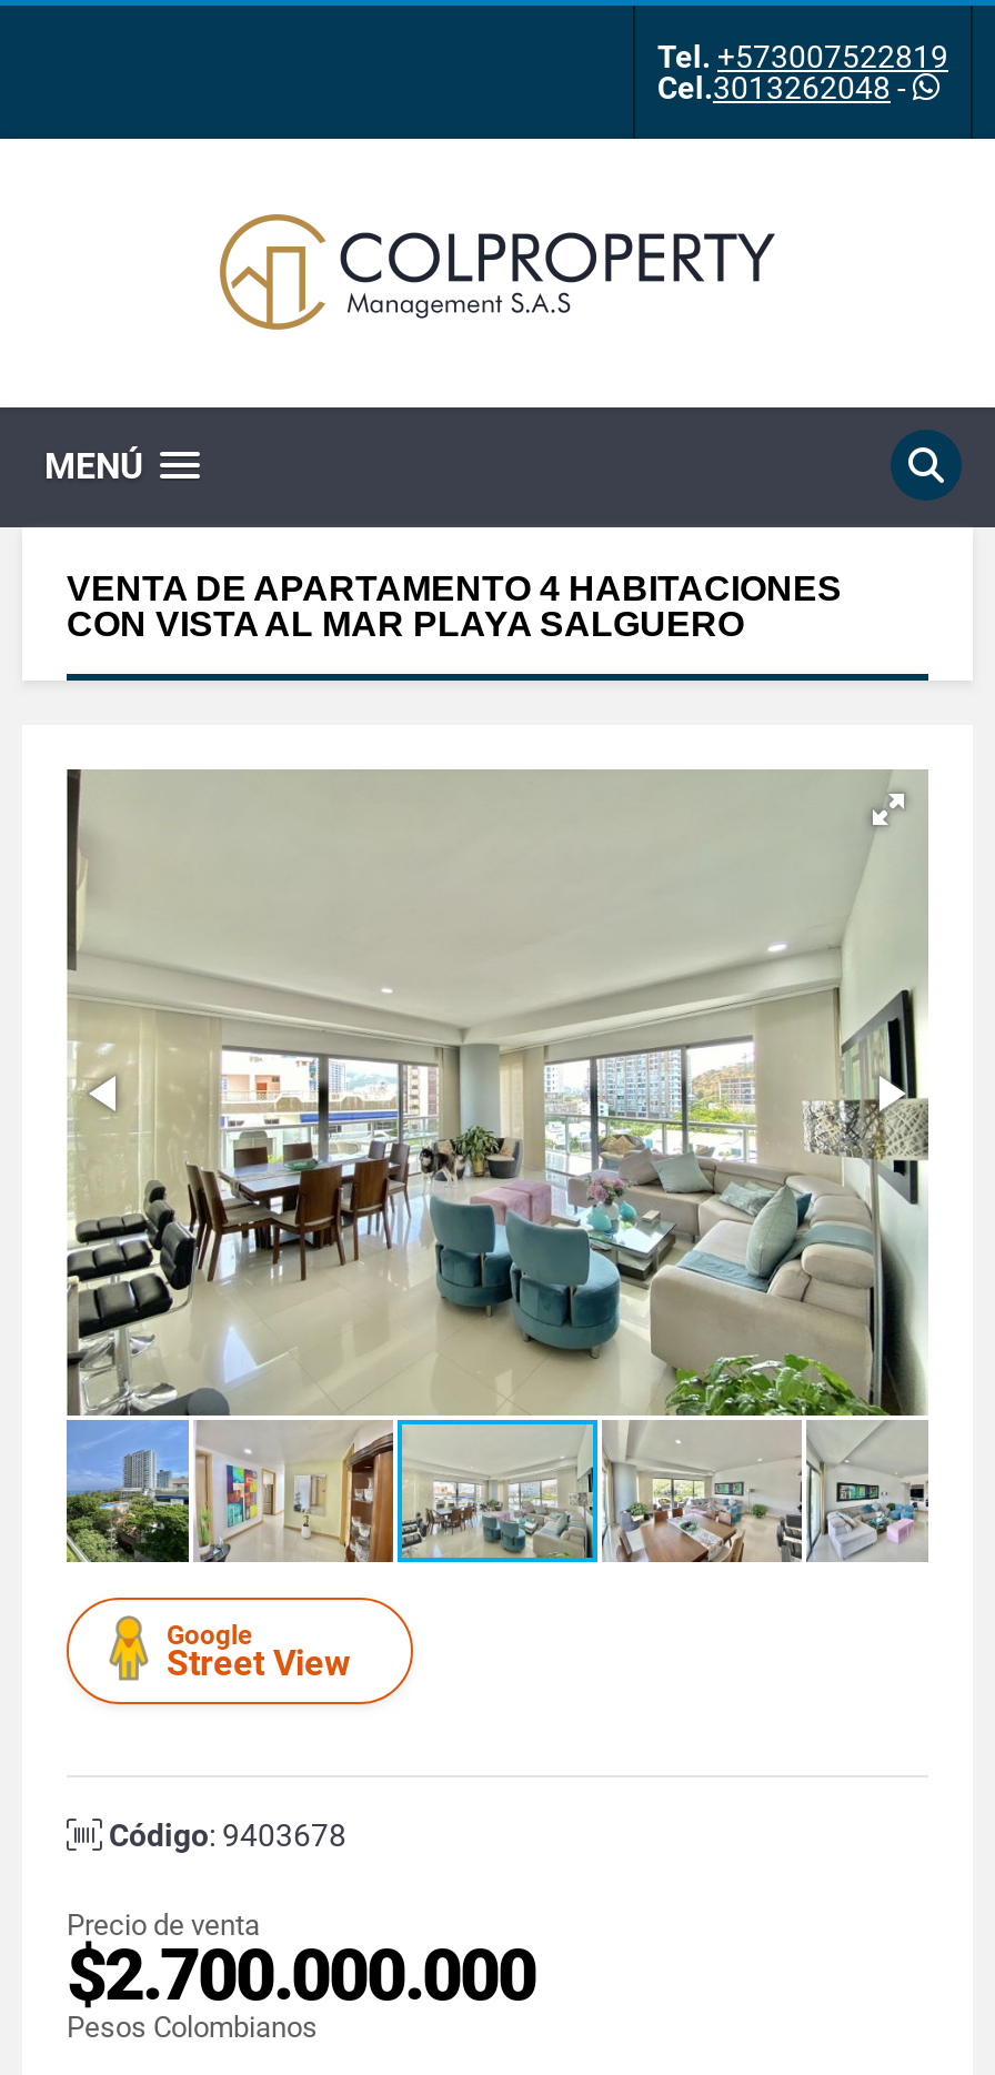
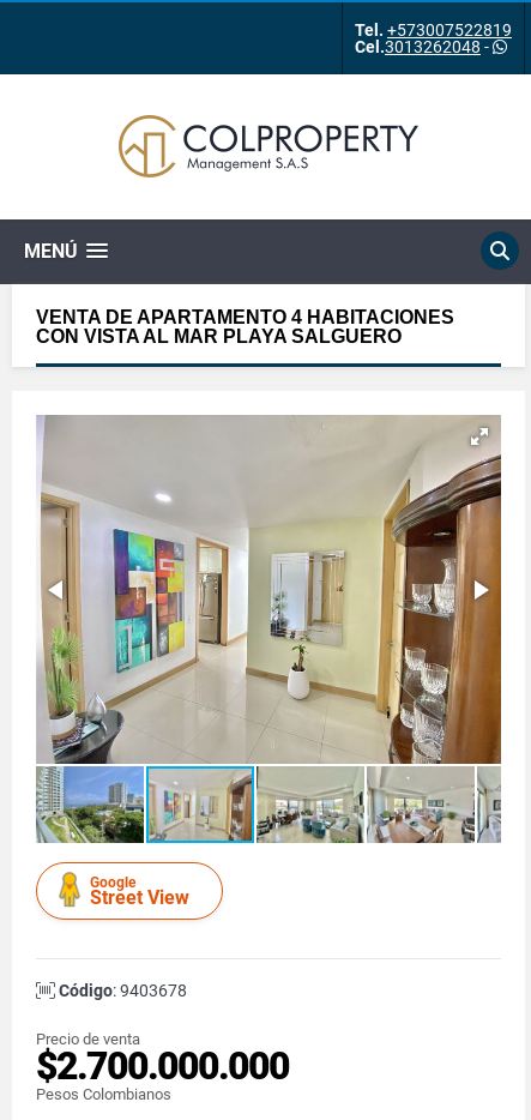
[64,769,928,1564] [image] -> [36,416,502,844] [image]

